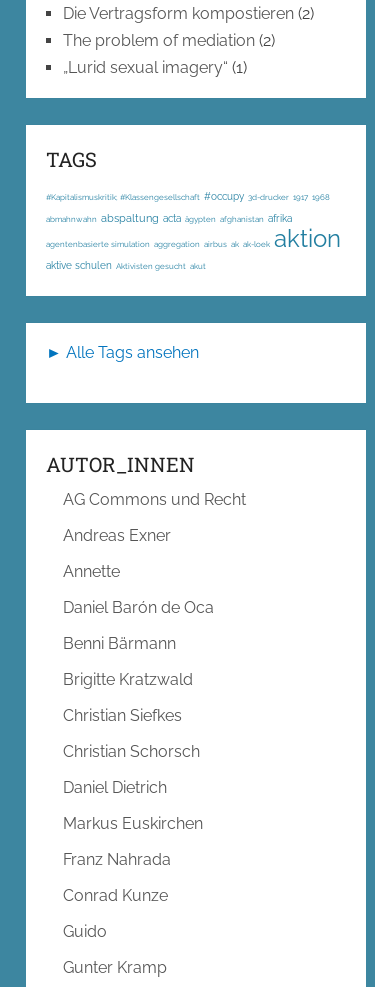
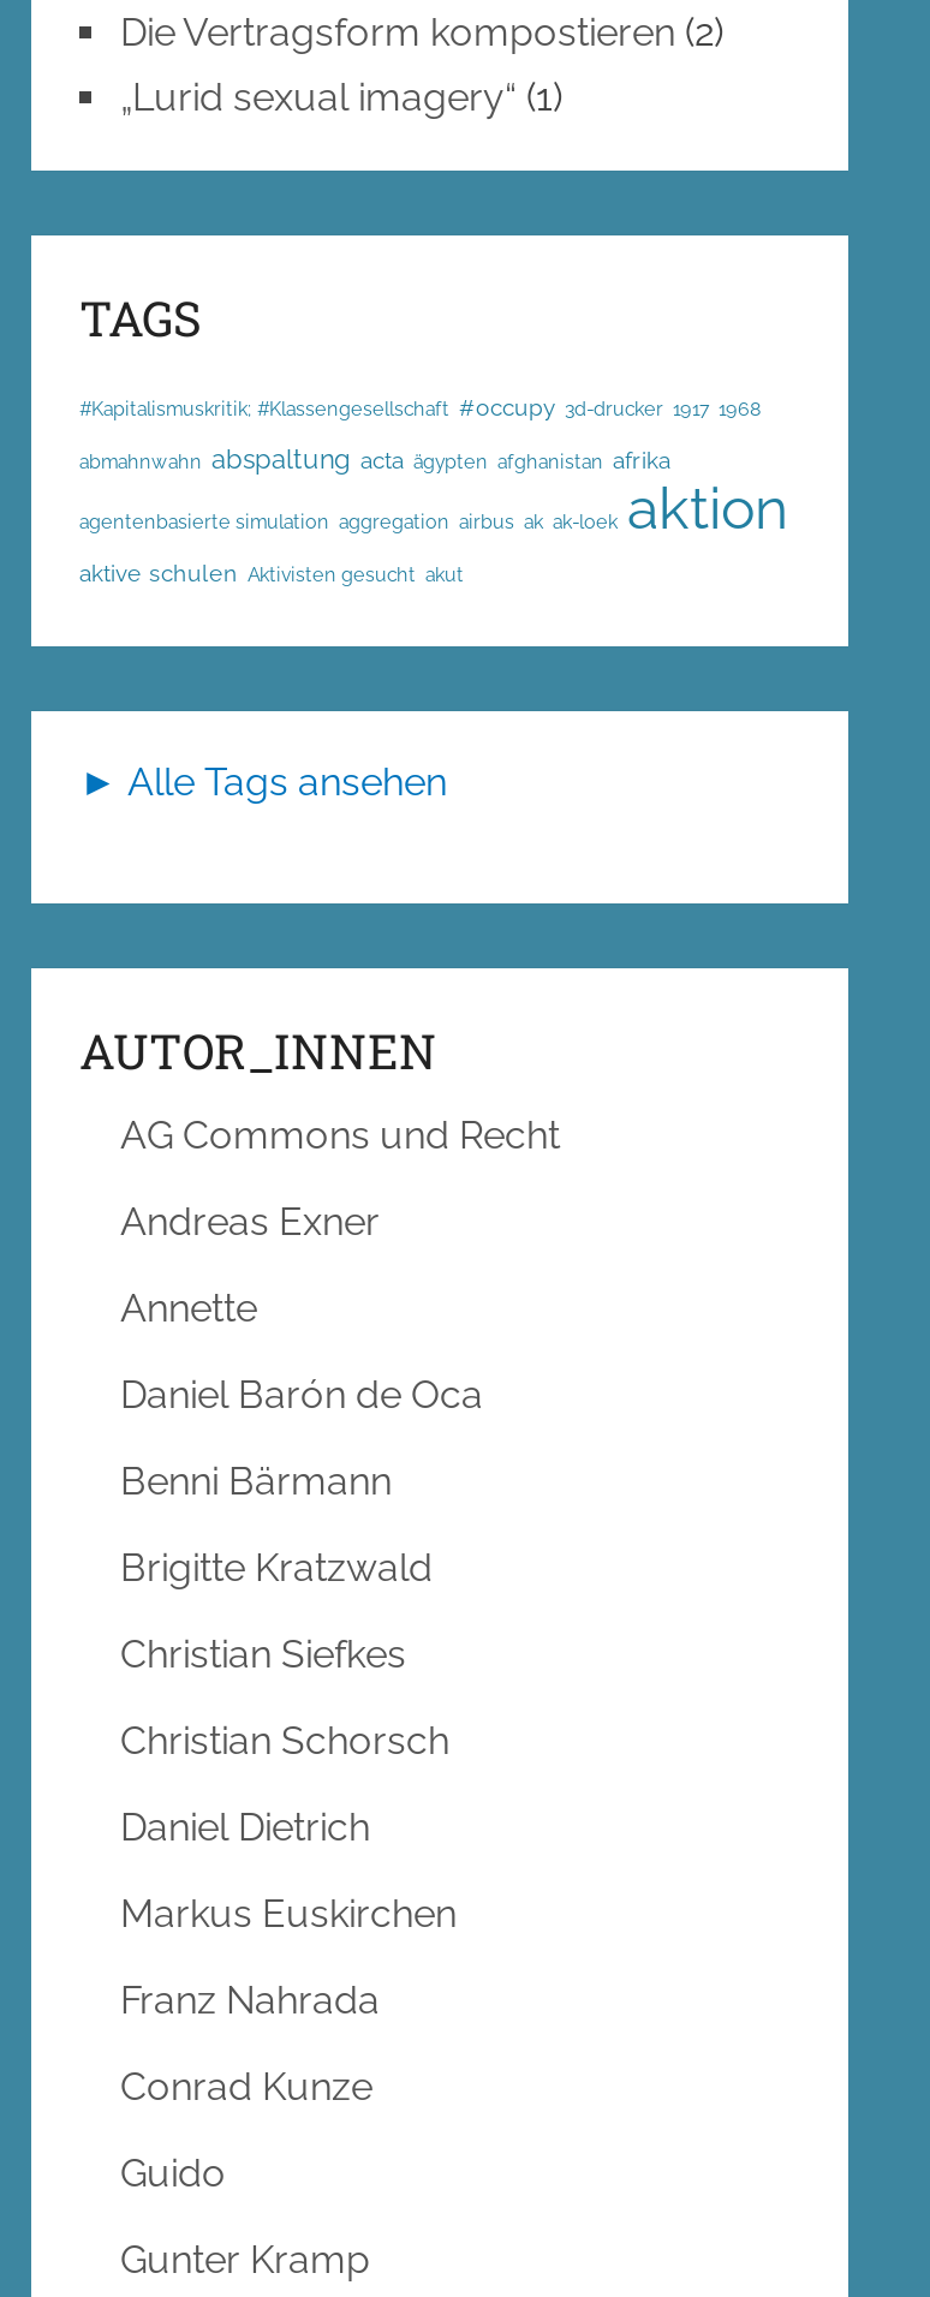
[63,31,275,50] The problem of mediation (2) -> none

